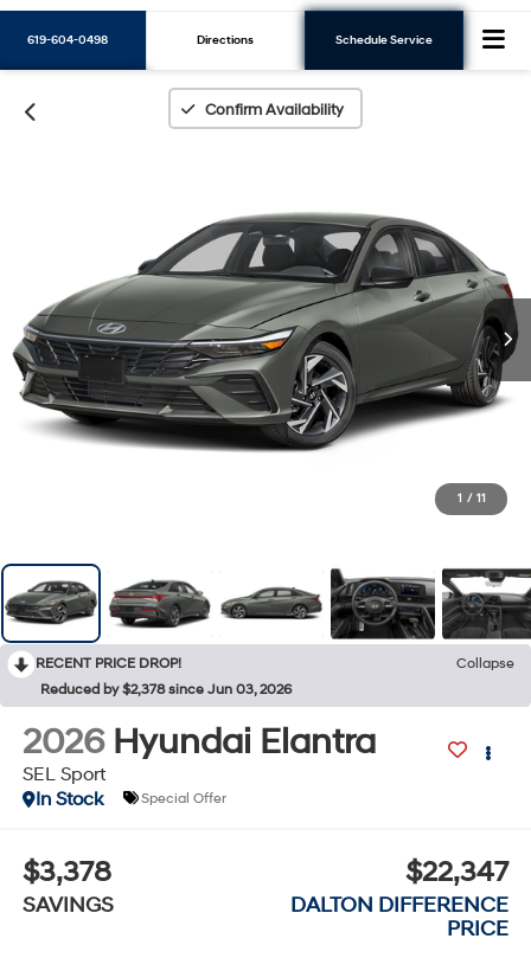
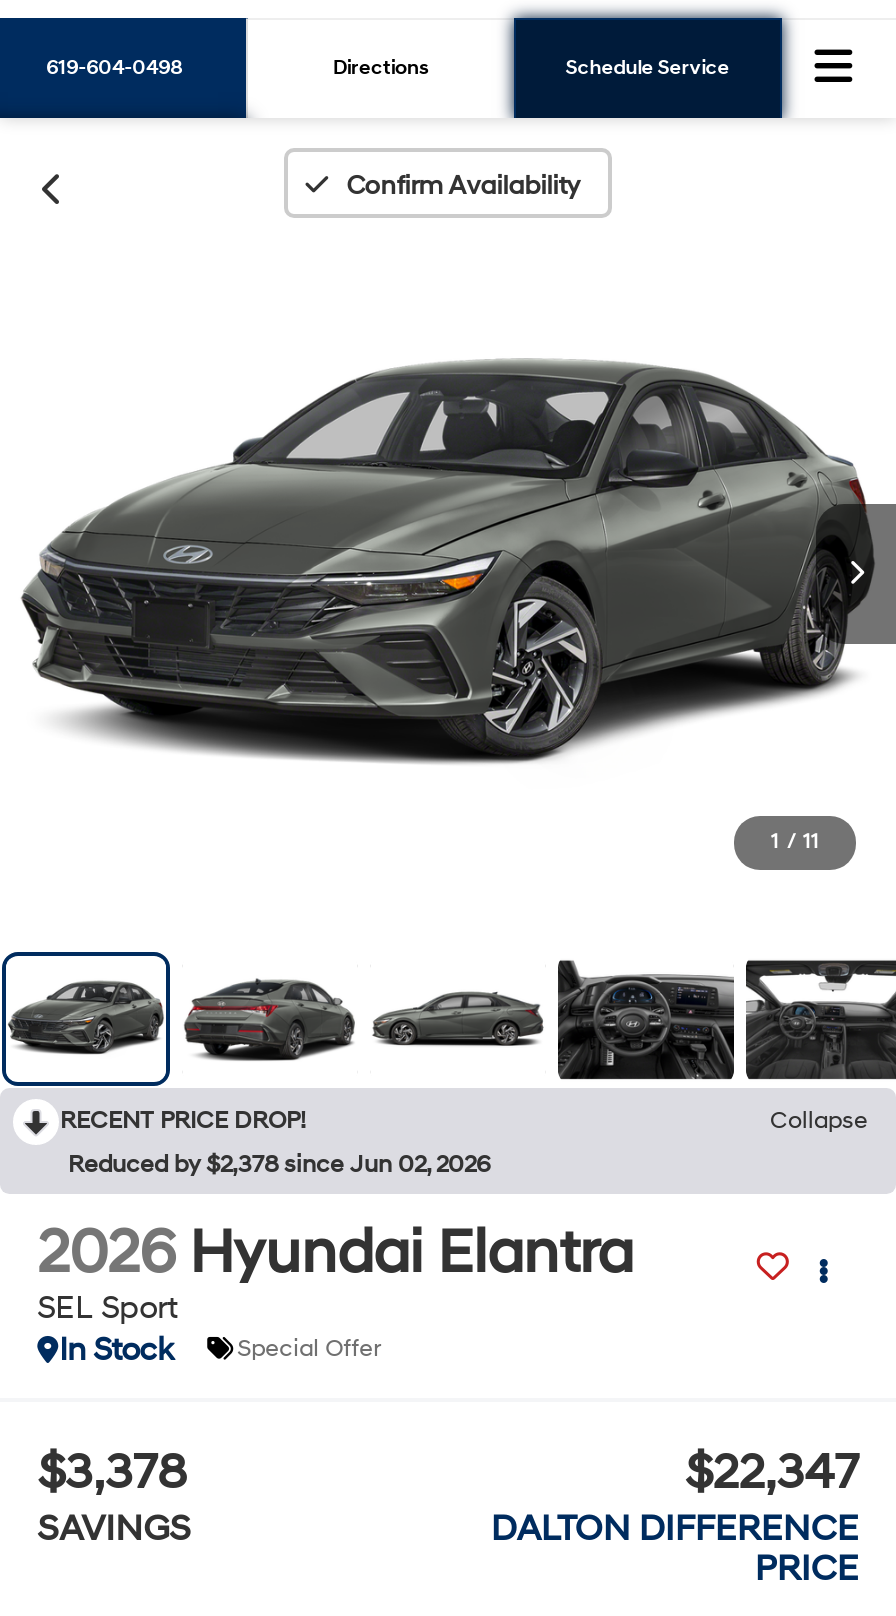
[40,681,292,699] Reduced by $2,378 since Jun 03, 2026 -> [68,1151,490,1181] Reduced by $2,378 since Jun 02, 2026

